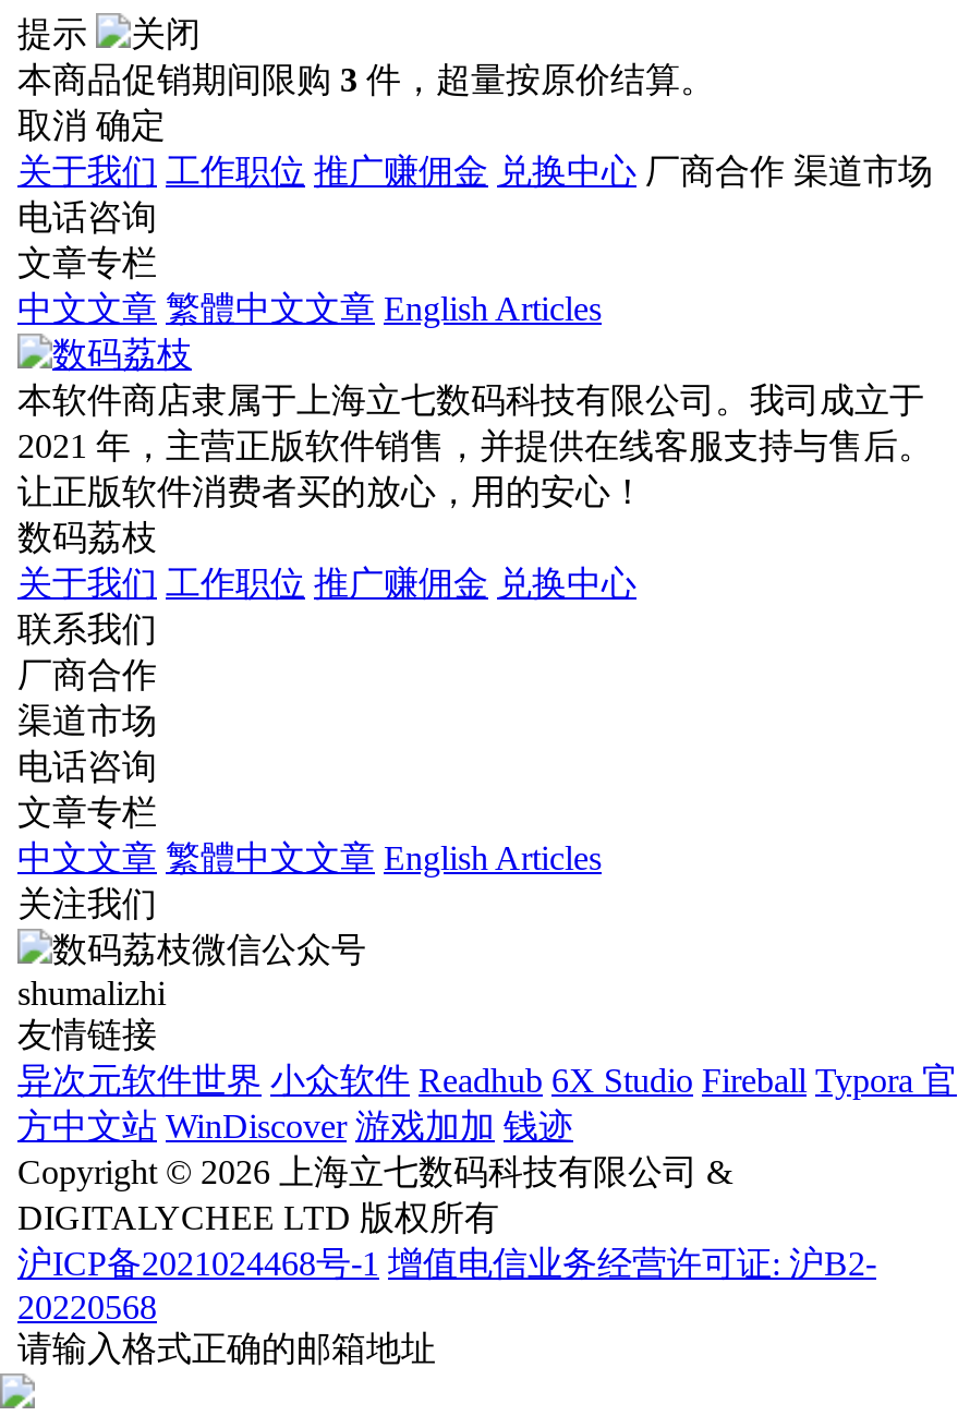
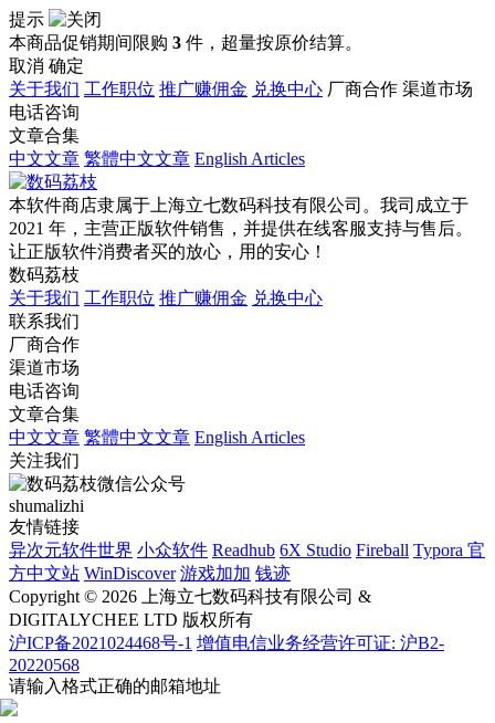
[17,243,157,280] 文章专栏 -> [9,126,80,144] 文章合集
[17,793,157,830] 文章专栏 -> [9,404,80,423] 文章合集

